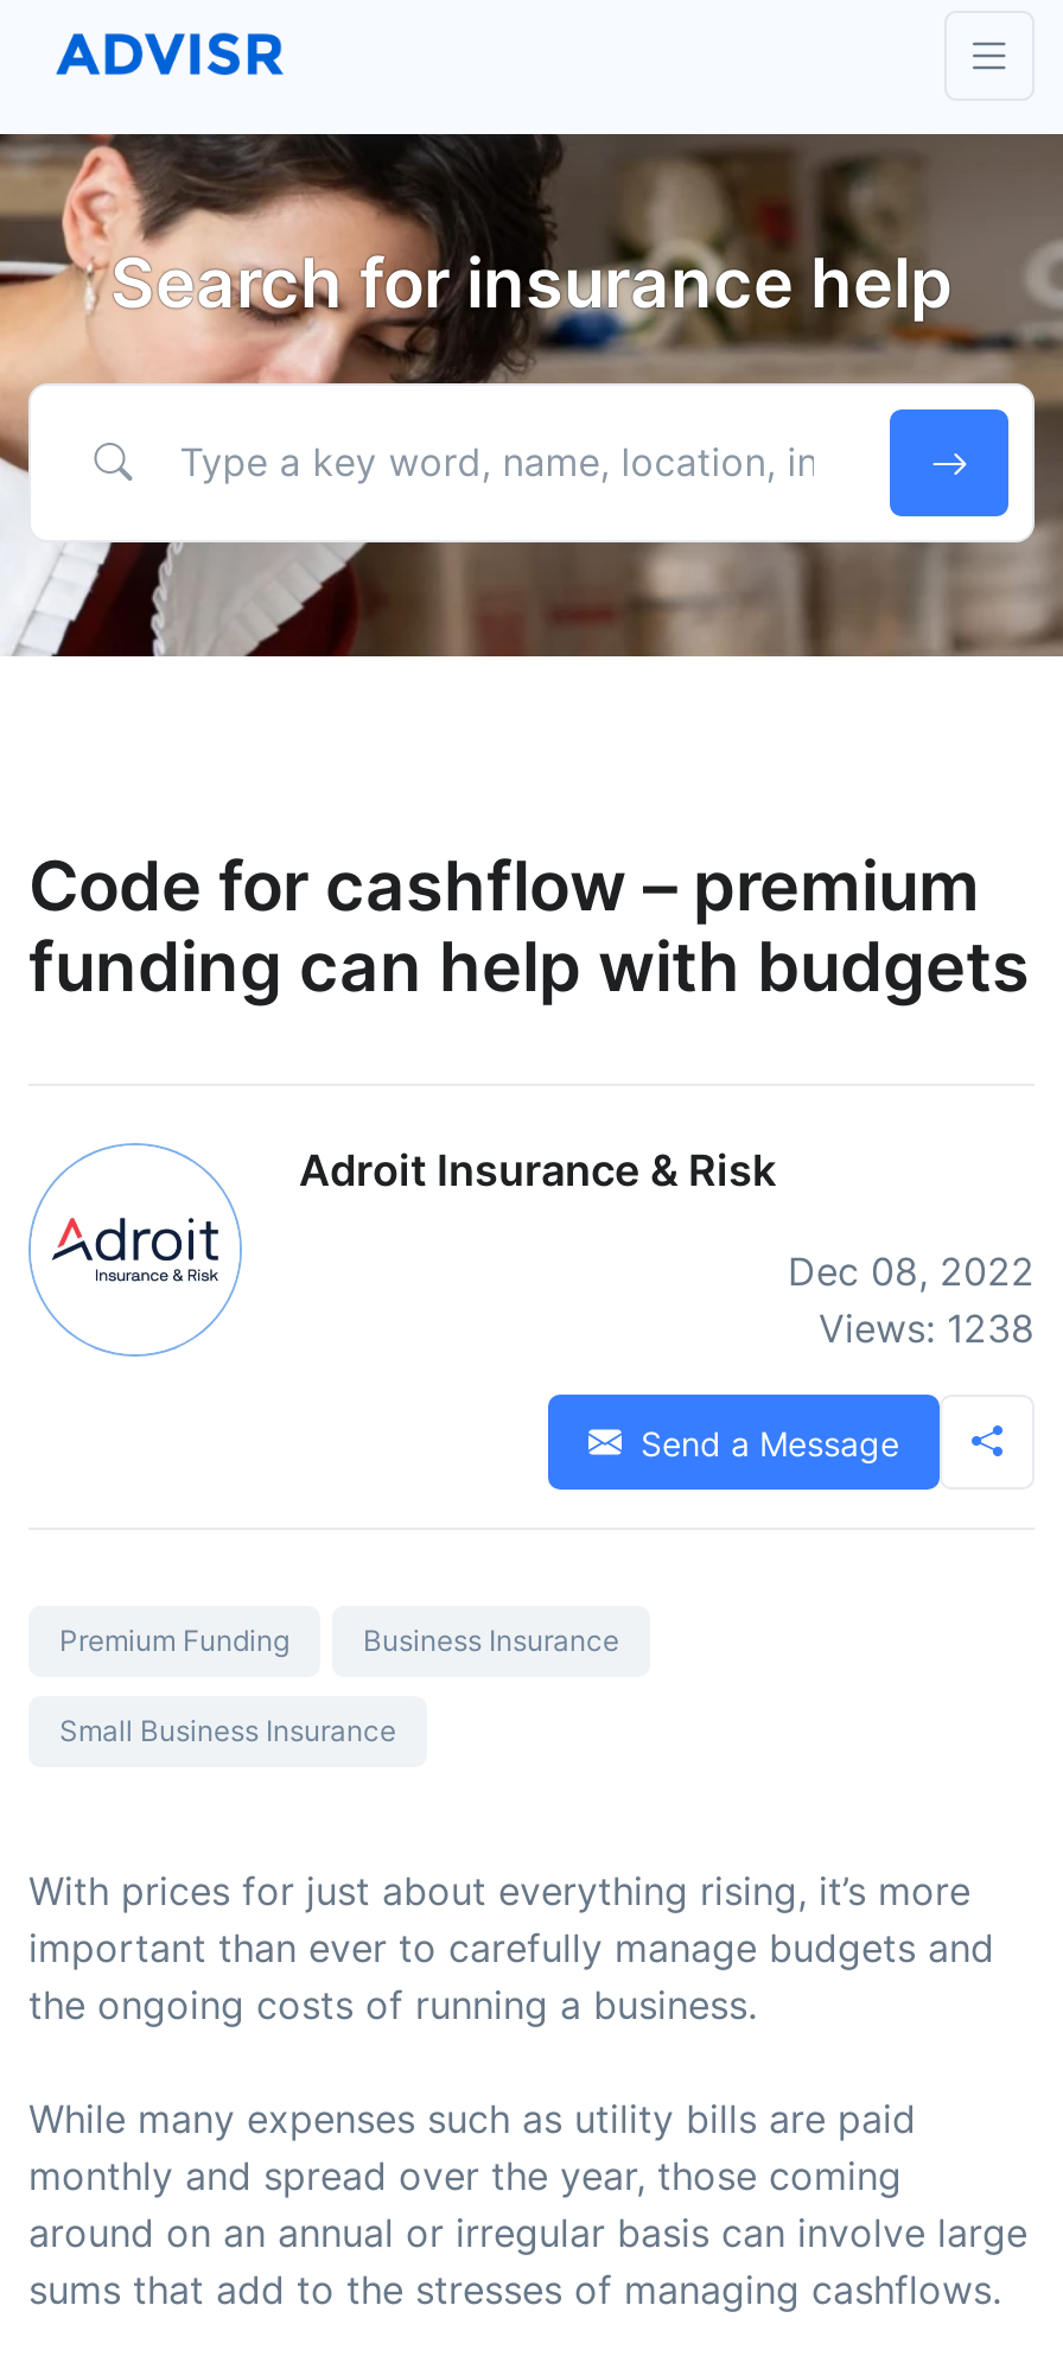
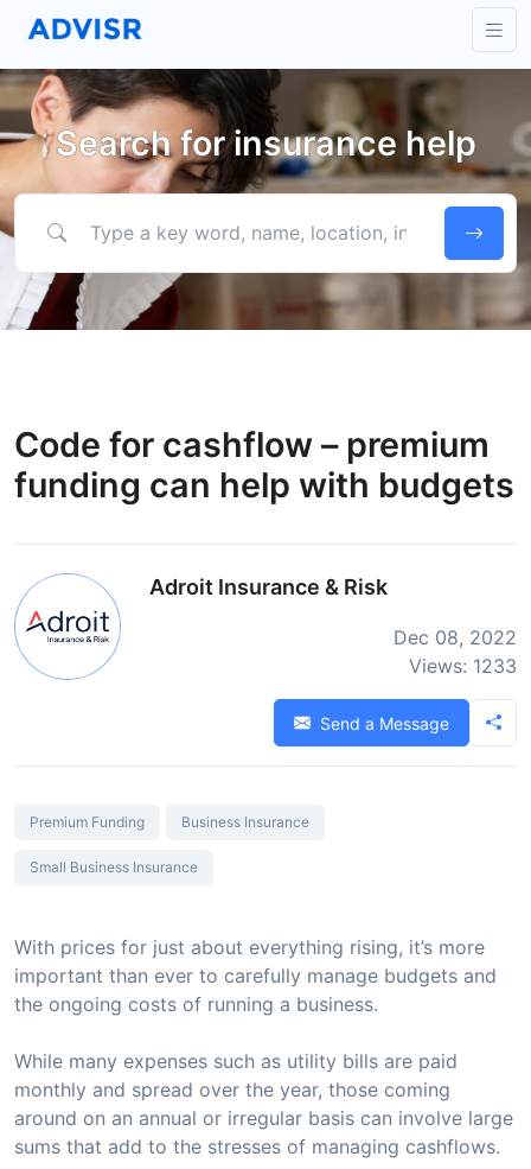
[819,1305,1035,1352] Views: 1238 -> [409,654,517,678] Views: 1233

